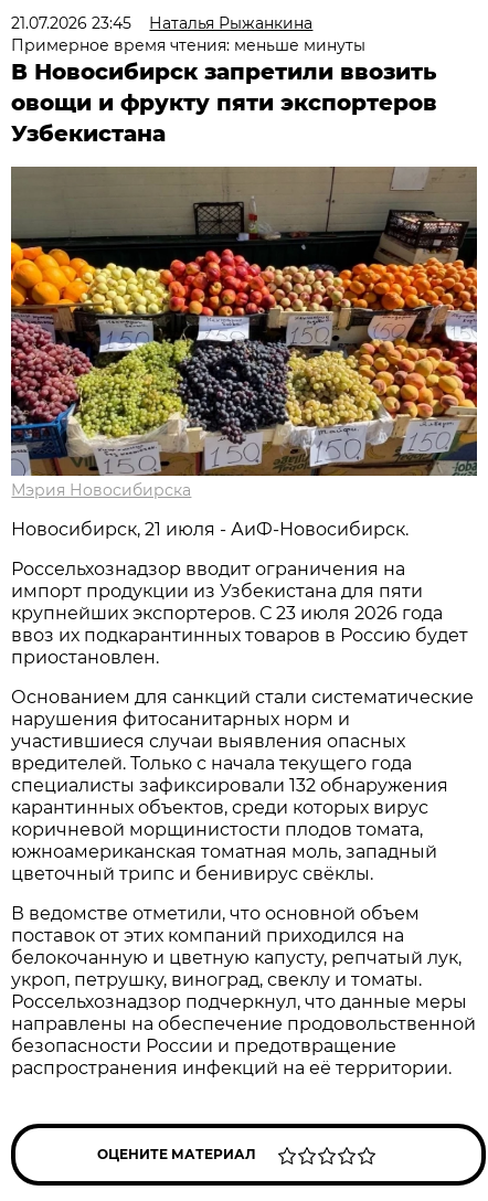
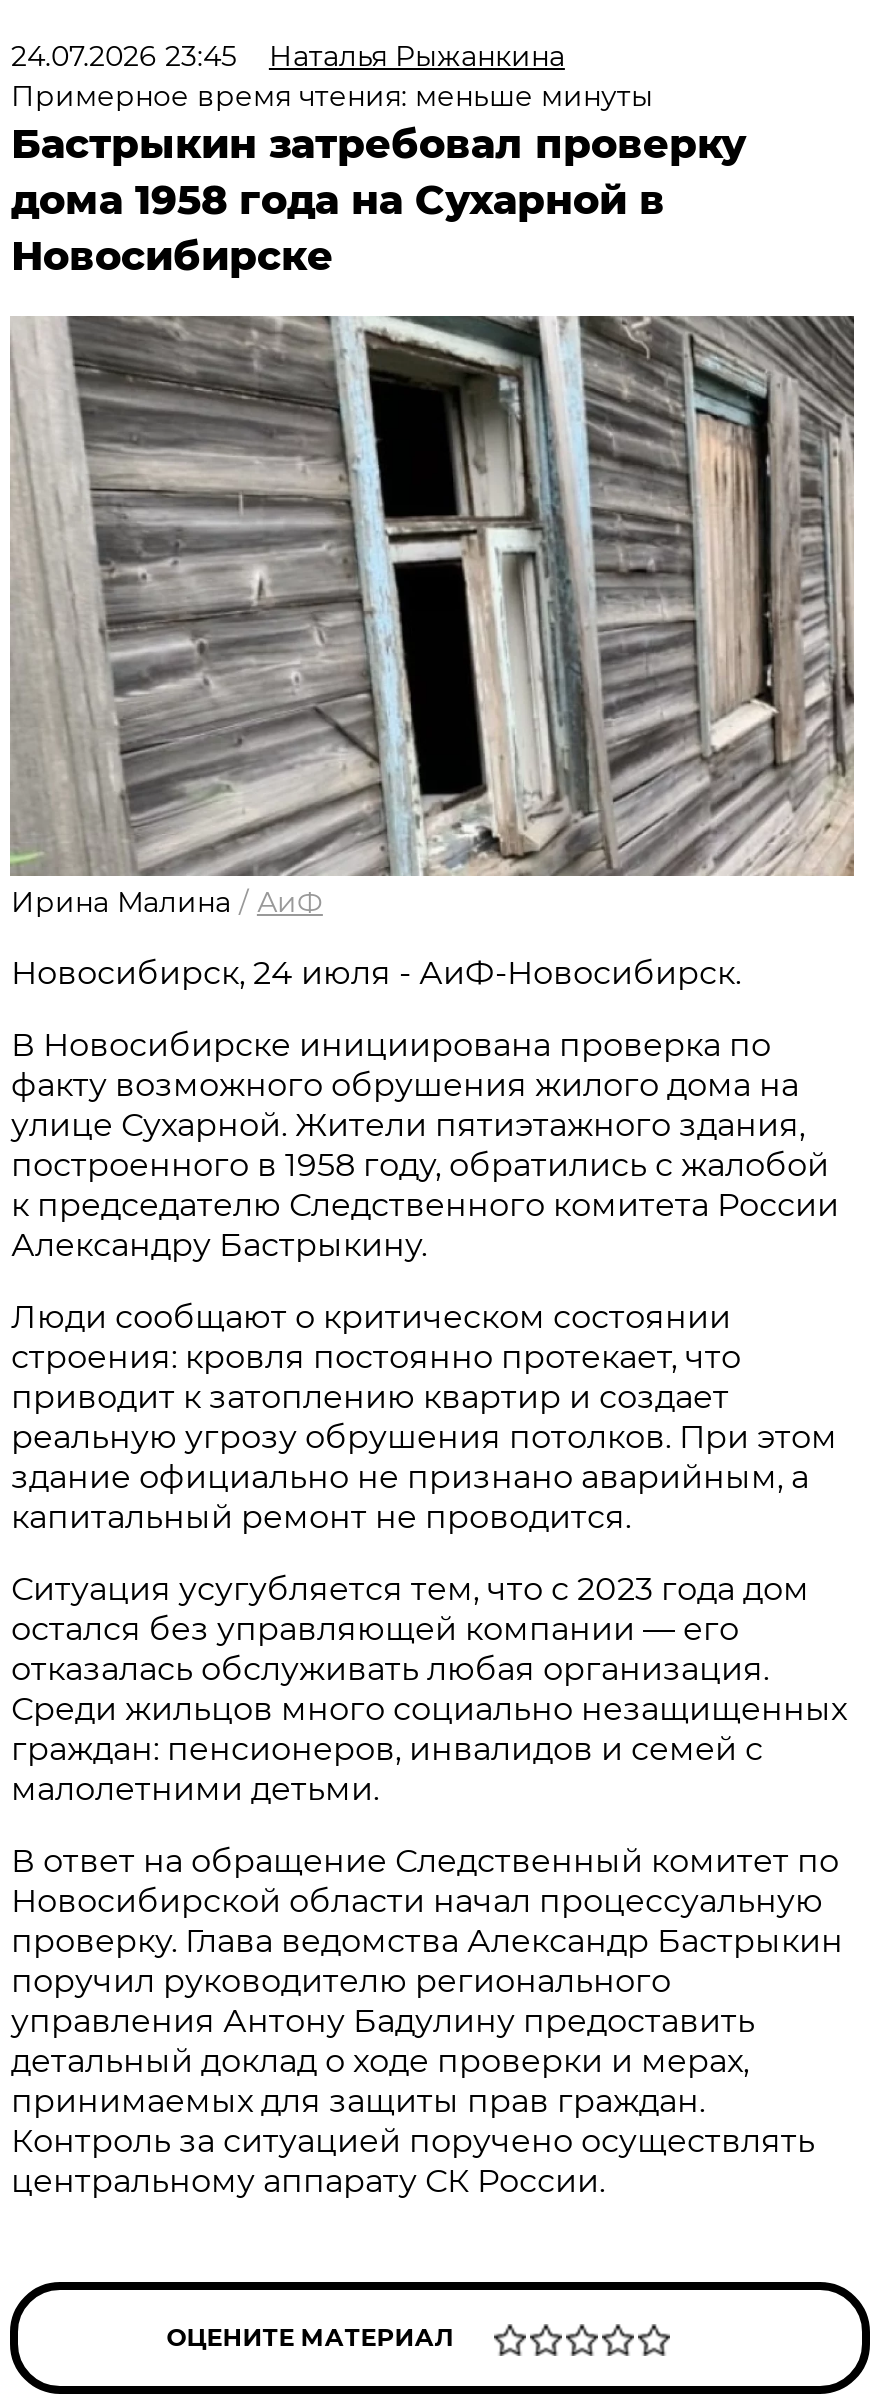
[11,13,313,33] 21.07.2026 23:45 Наталья Рыжанкина -> [11,38,565,74] 24.07.2026 23:45 Наталья Рыжанкина
[11,59,438,147] В Новосибирск запретили ввозить | овощи и фрукту пяти экспортеров | Узбекистана -> [11,120,747,280] Бастрыкин затребовал проверку | дома 1958 года на Сухарной в | Новосибирске
[10,166,478,1078] [image] | Мэрия Новосибирска | Новосибирск, 21 июля - АиФ-Новосибирск. | Россельхознадзор вводит ограничения на | импорт продукции из Узбекистана для пяти | крупнейших экспортеров. С 23 июля 2026 года | ввоз их подкарантинных товаров в Россию будет | приостановлен. | Основанием для санкций стали систематические | нарушения фитосанитарных норм и | участившиеся случаи выявления опасных | вредителей. Только с начала текущего года | специалисты зафиксировали 132 обнаружения | карантинных объектов, среди которых вирус | коричневой морщинистости плодов томата, | южноамериканская томатная моль, западный | цветочный трипс и бенивирус свёклы. | В ведомстве отметили, что основной объем | поставок от этих компаний приходился на | белокочанную и цветную капусту, репчатый лук, | укроп, петрушку, виноград, свеклу и томаты. | Россельхознадзор подчеркнул, что данные меры | направлены на обеспечение продовольственной | безопасности России и предотвращение | распространения инфекций на её территории. -> [10,316,854,2200] [image] | Ирина Малина / АиФ | Новосибирск, 24 июля - АиФ-Новосибирск. | В Новосибирске инициирована проверка по | факту возможного обрушения жилого дома на | улице Сухарной. Жители пятиэтажного здания, | построенного в 1958 году, обратились с жалобой | к председателю Следственного комитета России | Александру Бастрыкину. | Люди сообщают о критическом состоянии | строения: кровля постоянно протекает, что | приводит к затоплению квартир и создает | реальную угрозу обрушения потолков. При этом | здание официально не признано аварийным, а | капитальный ремонт не проводится. | Ситуация усугубляется тем, что с 2023 года дом | остался без управляющей компании — его | отказалась обслуживать любая организация. | Среди жильцов много социально незащищенных | граждан: пенсионеров, инвалидов и семей с | малолетними детьми. | В ответ на обращение Следственный комитет по | Новосибирской области начал процессуальную | проверку. Глава ведомства Александр Бастрыкин | поручил руководителю регионального | управления Антону Бадулину предоставить | детальный доклад о ходе проверки и мерах, | принимаемых для защиты прав граждан. | Контроль за ситуацией поручено осуществлять | центральному аппарату СК России.

